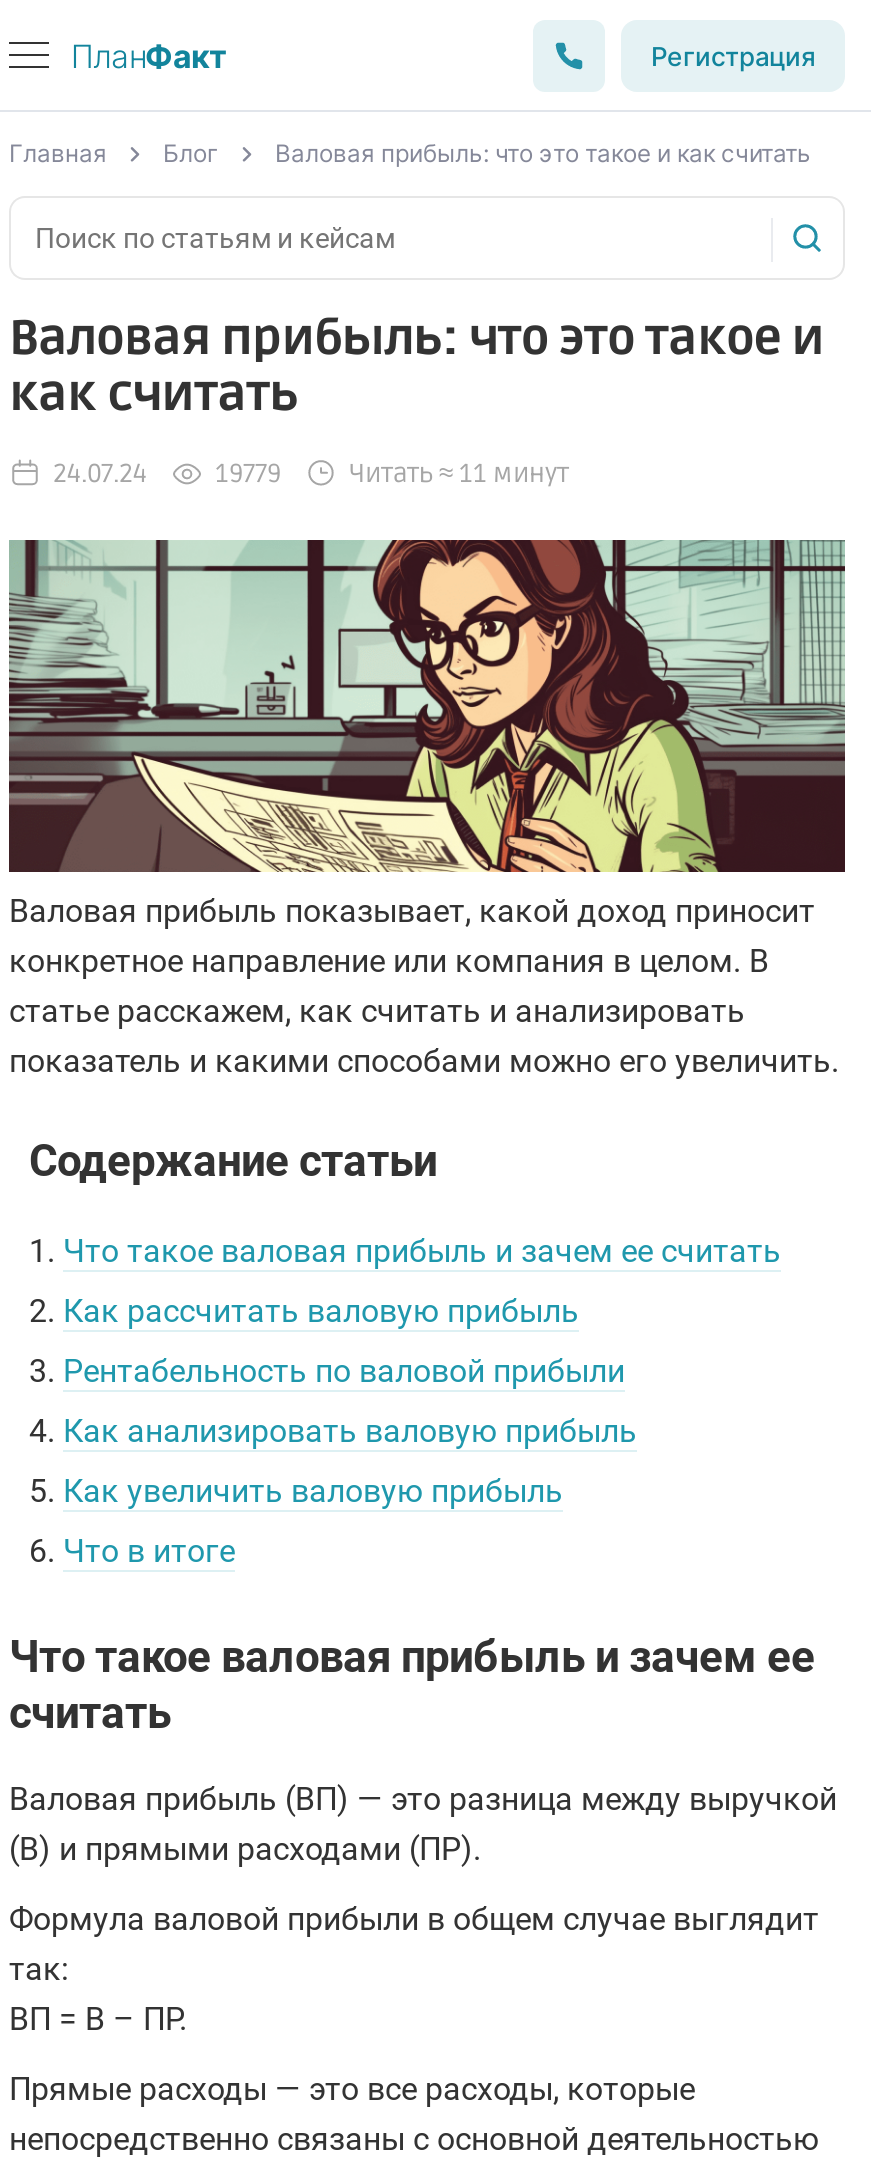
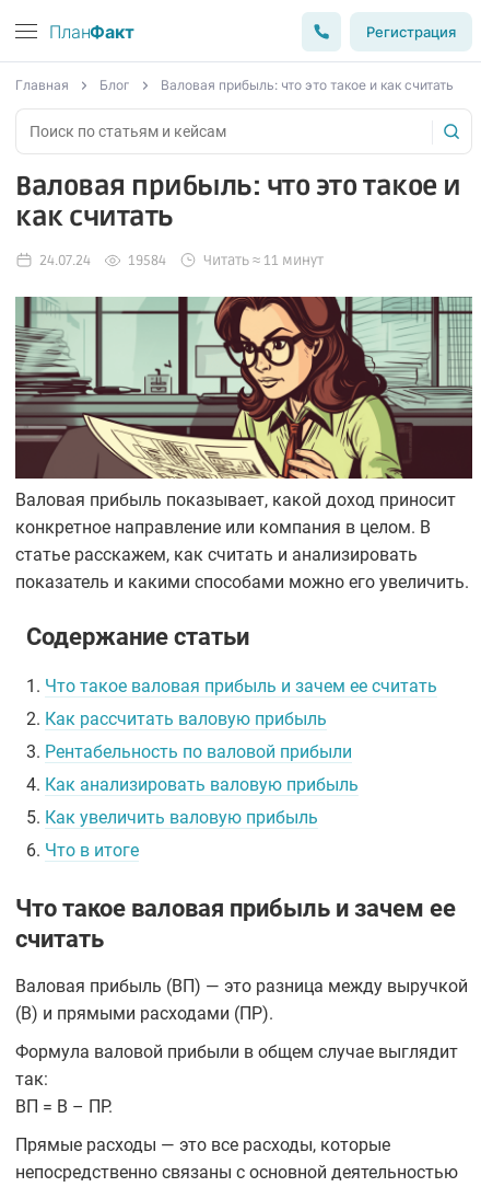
[215,458,281,490] 19779 -> [128,252,166,269] 19584

